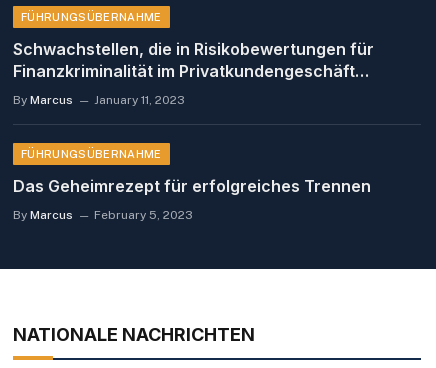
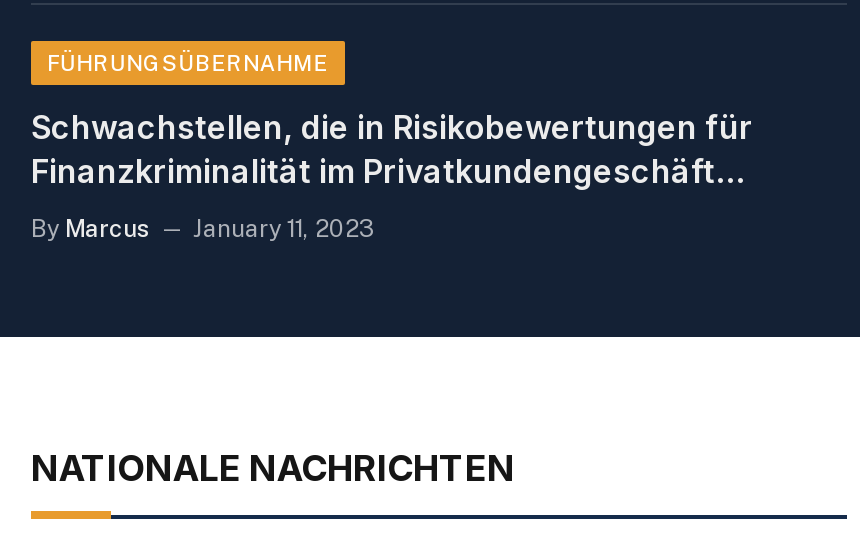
[13,148,371,222] FÜHRUNGSÜBERNAHME | Das Geheimrezept für erfolgreiches Trennen | By Marcus | February 5, 2023 -> none

